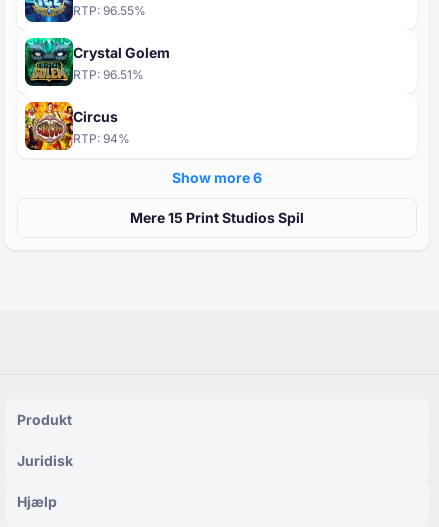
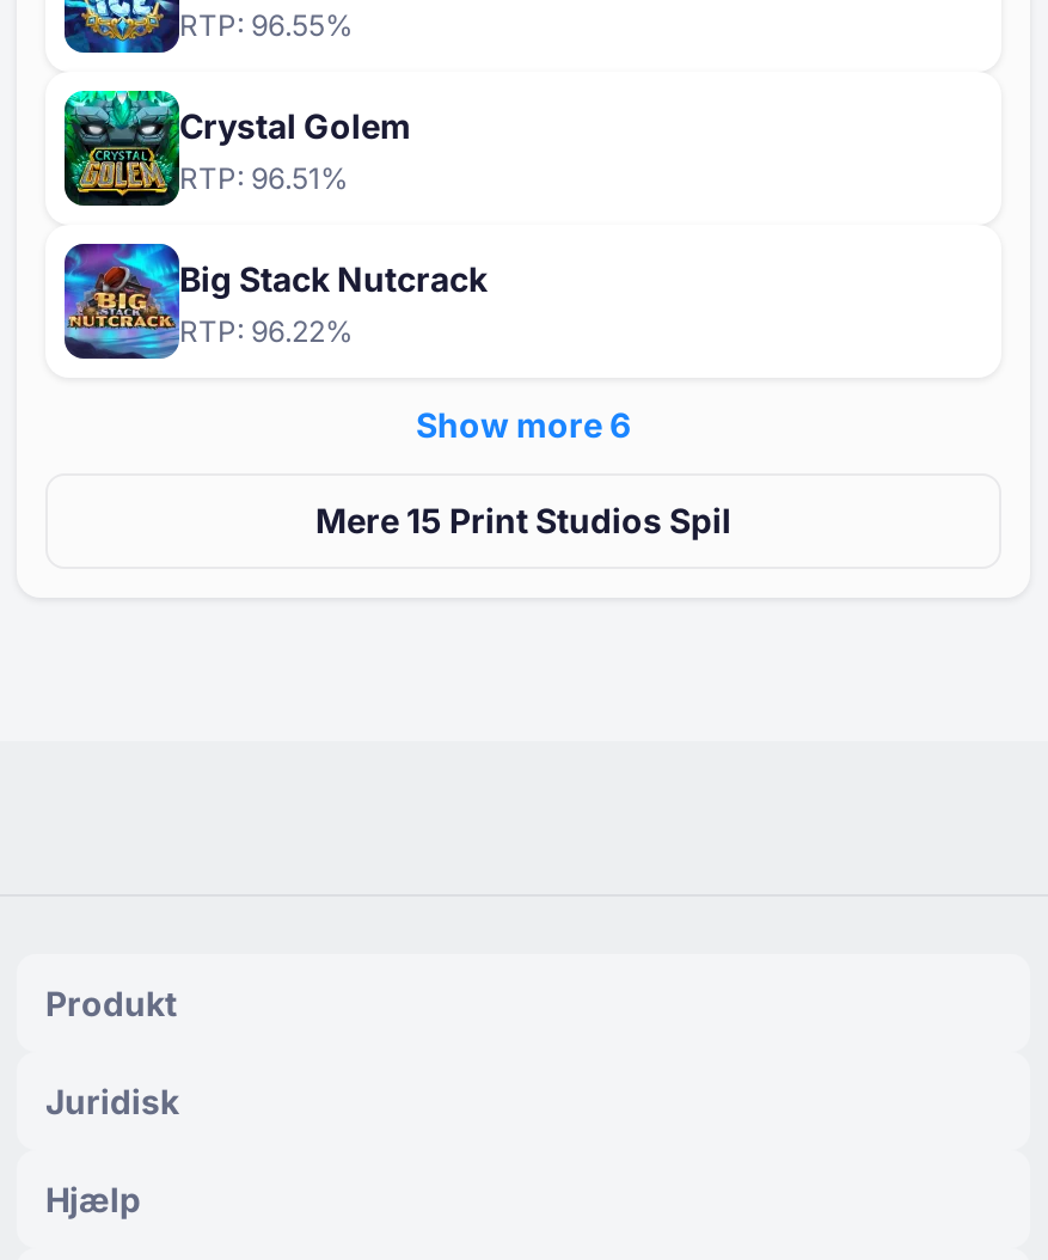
[24,101,130,151] [image] | Circus | RTP: 94% -> [62,241,488,361] [image] | Big Stack Nutcrack | RTP: 96.22%

